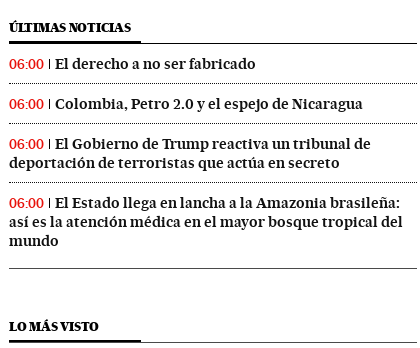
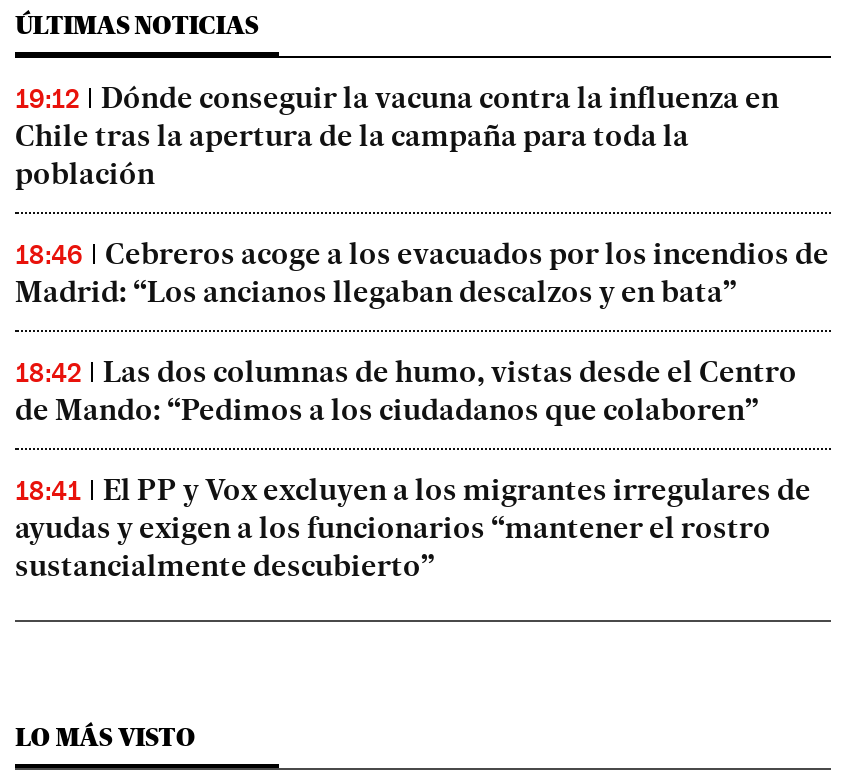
[9,55,256,73] 06:00 | El derecho a no ser fabricado -> [15,81,779,193] 19:12 | Dónde conseguir la vacuna contra la influenza en | Chile tras la apertura de la campaña para toda la | población
[9,95,363,113] 06:00 | Colombia, Petro 2.0 y el espejo de Nicaragua -> [15,237,829,311] 18:46 | Cebreros acoge a los evacuados por los incendios de | Madrid: “Los ancianos llegaban descalzos y en bata”
[9,135,371,172] 06:00 | El Gobierno de Trump reactiva un tribunal de | deportación de terroristas que actúa en secreto -> [15,355,797,429] 18:42 | Las dos columnas de humo, vistas desde el Centro | de Mando: “Pedimos a los ciudadanos que colaboren”
[9,194,403,250] 06:00 | El Estado llega en lancha a la Amazonia brasileña: | así es la atención médica en el mayor bosque tropical del | mundo -> [15,473,811,585] 18:41 | El PP y Vox excluyen a los migrantes irregulares de | ayudas y exigen a los funcionarios “mantener el rostro | sustancialmente descubierto”

